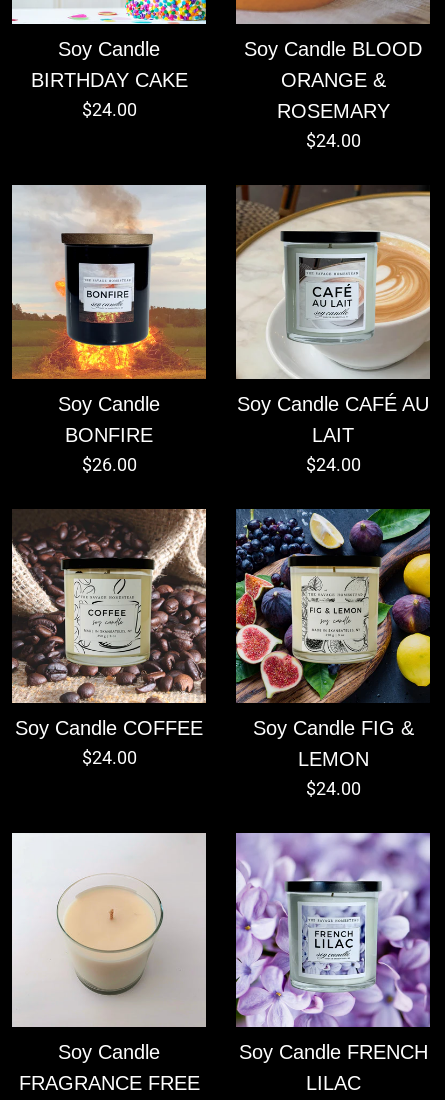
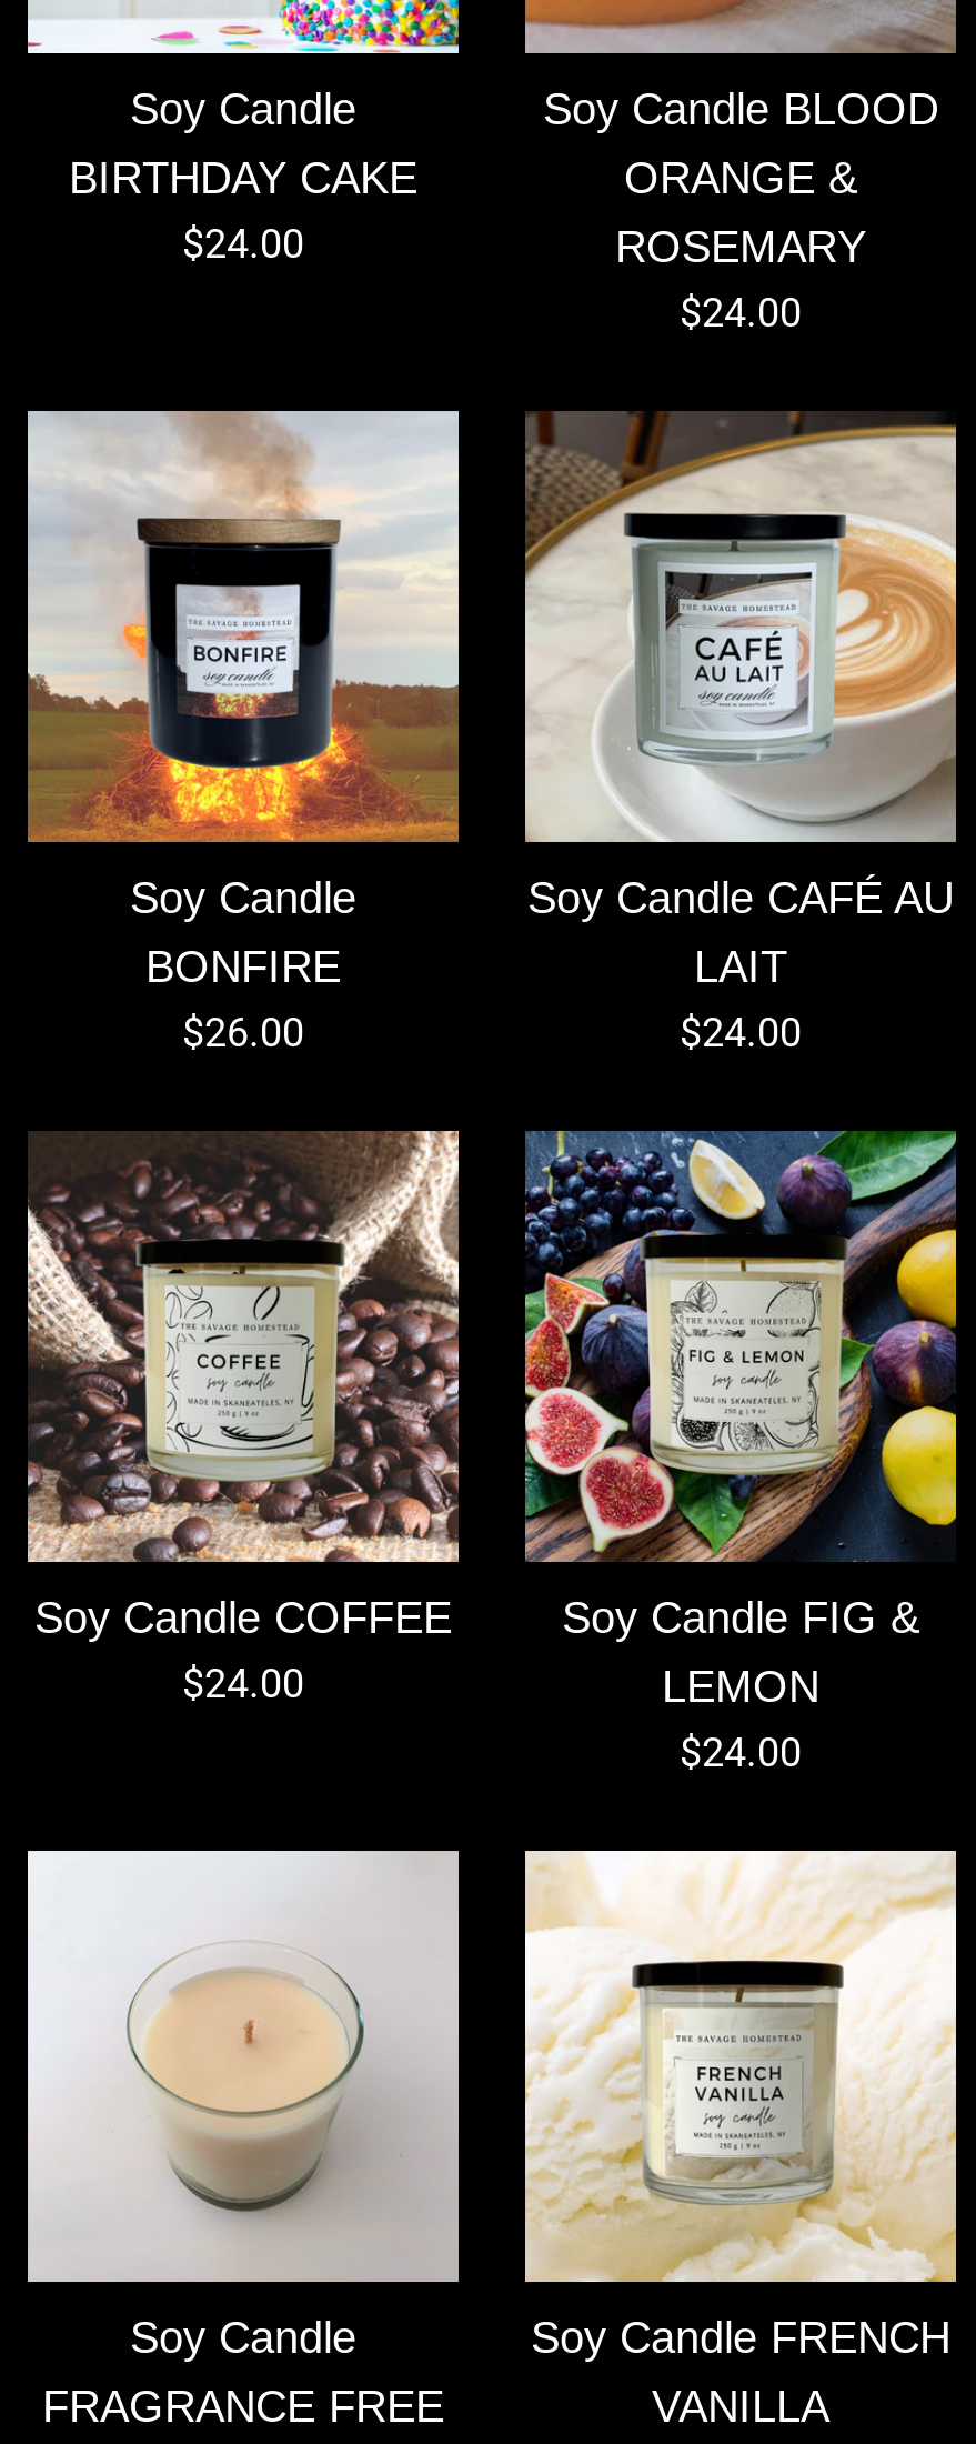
[235,832,431,1028] [image] -> [523,1849,958,2284] [image]
[305,1072,360,1094] LILAC -> [652,2382,829,2431] VANILLA

